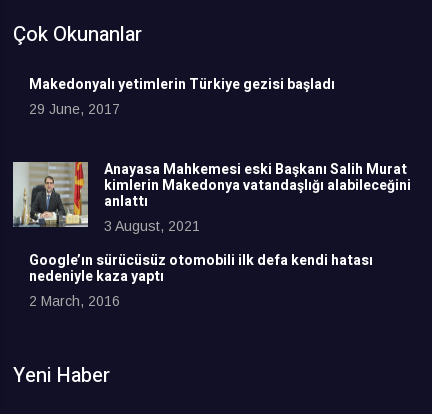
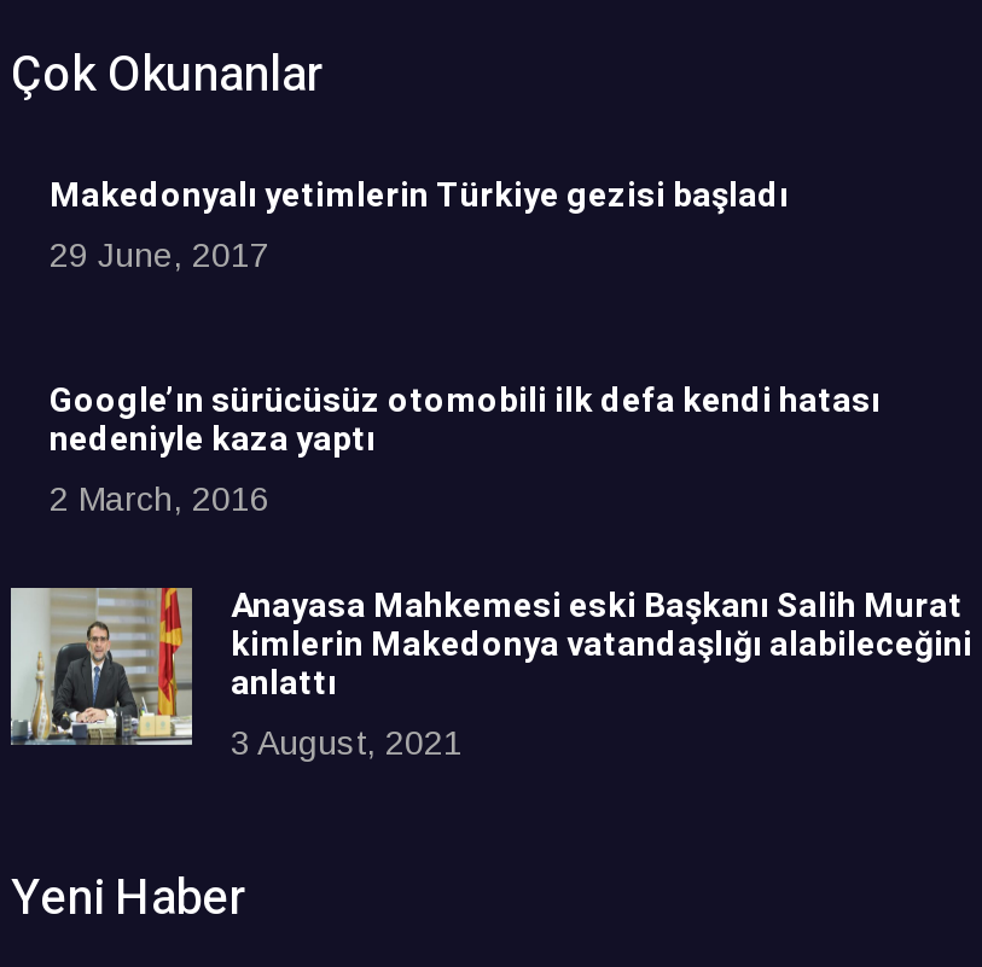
moved [13,159,411,234] -> [11,581,972,762]: [image] | Anayasa Mahkemesi eski Başkanı Salih Murat | kimlerin Makedonya vatandaşlığı alabileceğini | anlattı | 3 August, 2021
moved [29,250,373,309] -> [50,375,881,518]: Google’ın sürücüsüz otomobili ilk defa kendi hatası | nedeniyle kaza yaptı | 2 March, 2016

